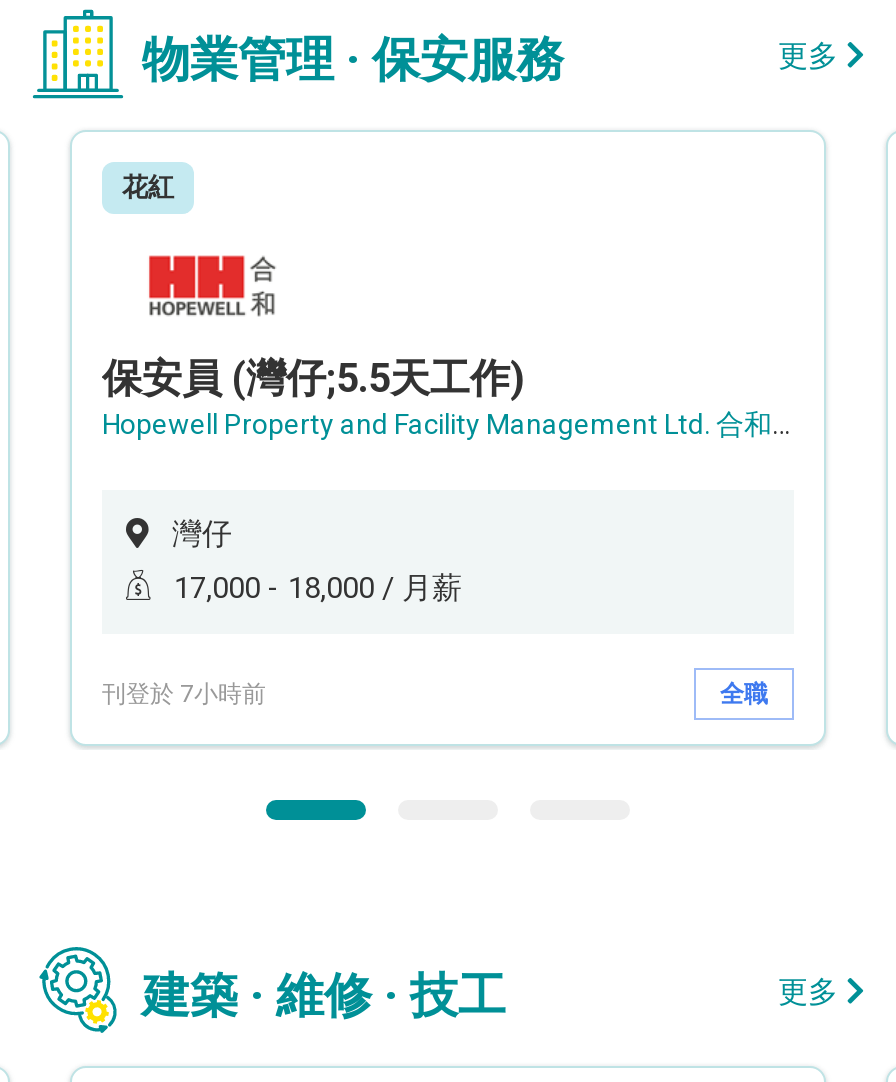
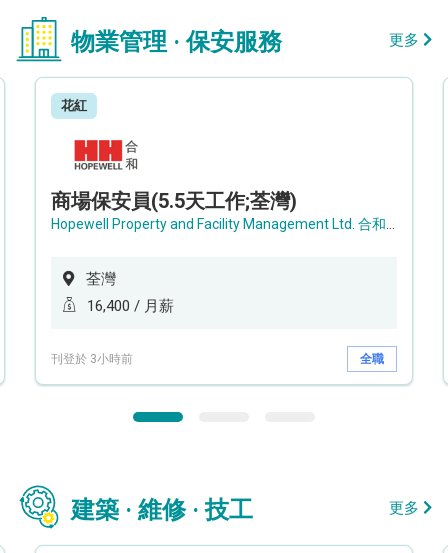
[102,354,524,402] 保安員 (灣仔;5.5天工作) -> [51,189,297,213] 商場保安員(5.5天工作;荃灣)
[172,516,232,552] 灣仔 -> [86,270,116,288] 荃灣
[174,570,462,606] 17,000 - 18,000 / 月薪 -> [87,297,174,315] 16,400 / 月薪
[102,679,266,707] 刊登於 7小時前 -> [51,351,133,365] 刊登於 3小時前

